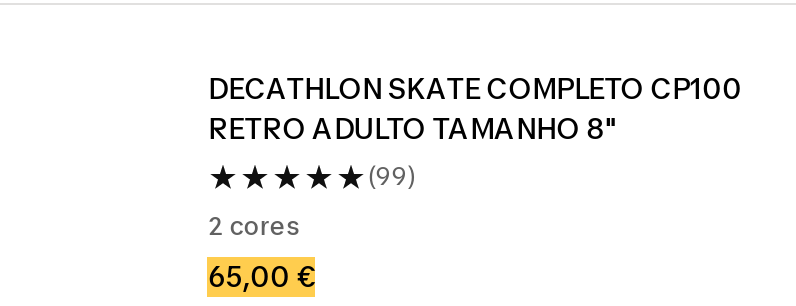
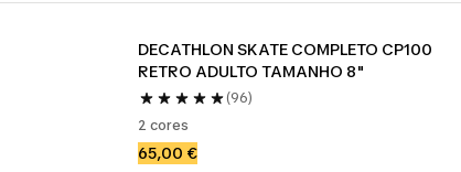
[368,161,416,191] (99) -> [226,89,253,106] (96)

